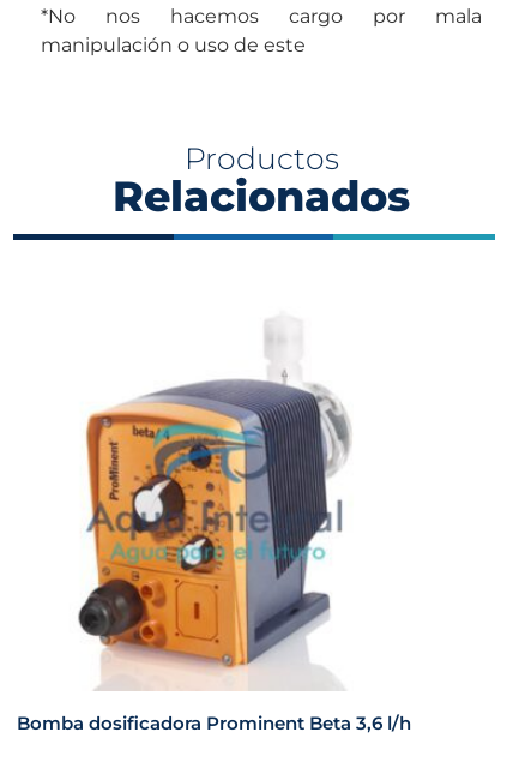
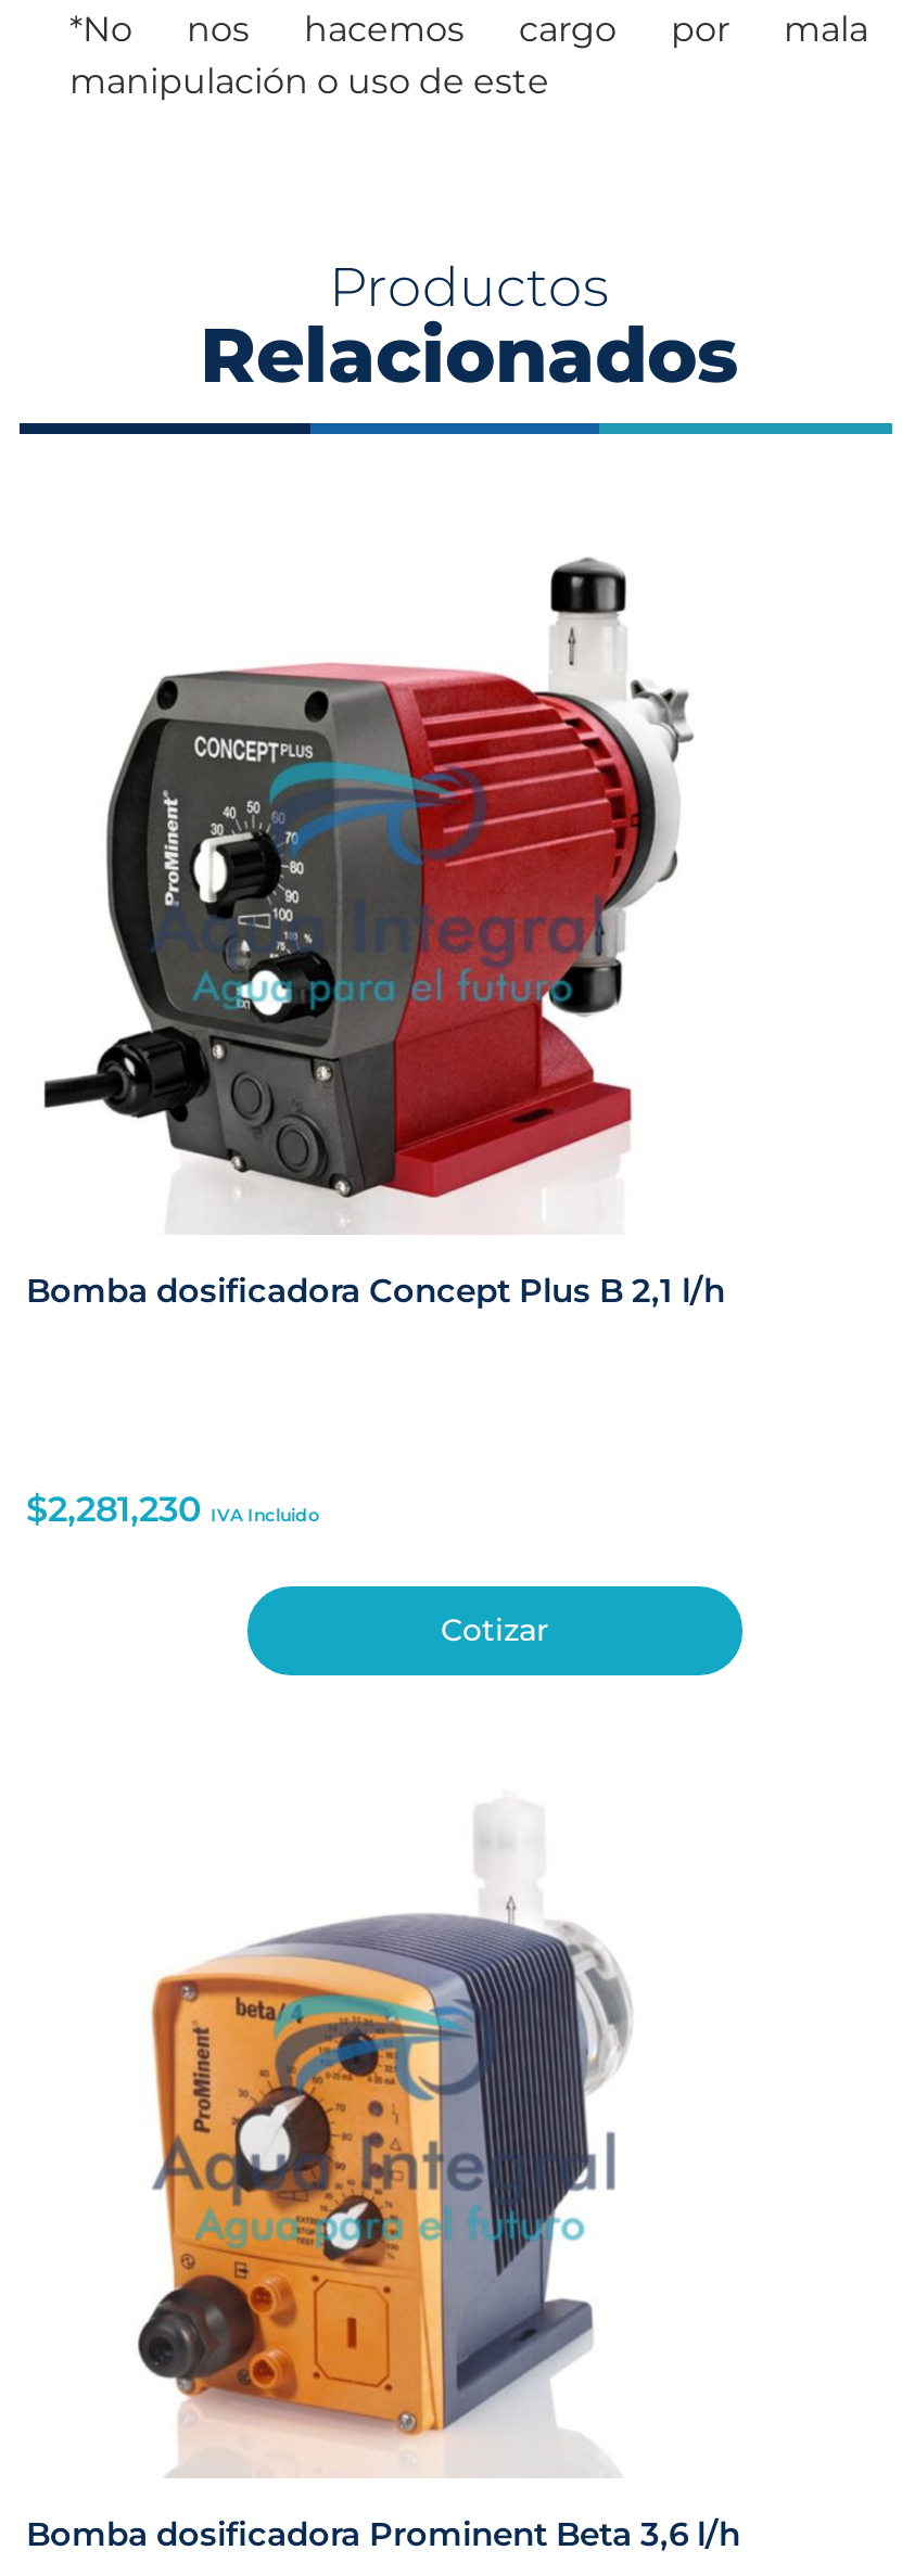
none -> [26,556,725,1312] [image] | Bomba dosificadora Concept Plus B 2,1 l/h
none -> [26,1489,549,1649] $2,281,230 IVA Incluido | Cotizar

